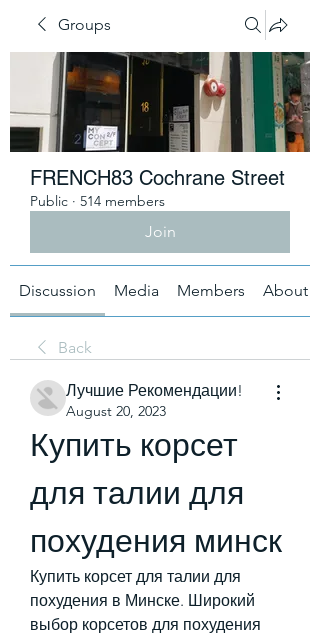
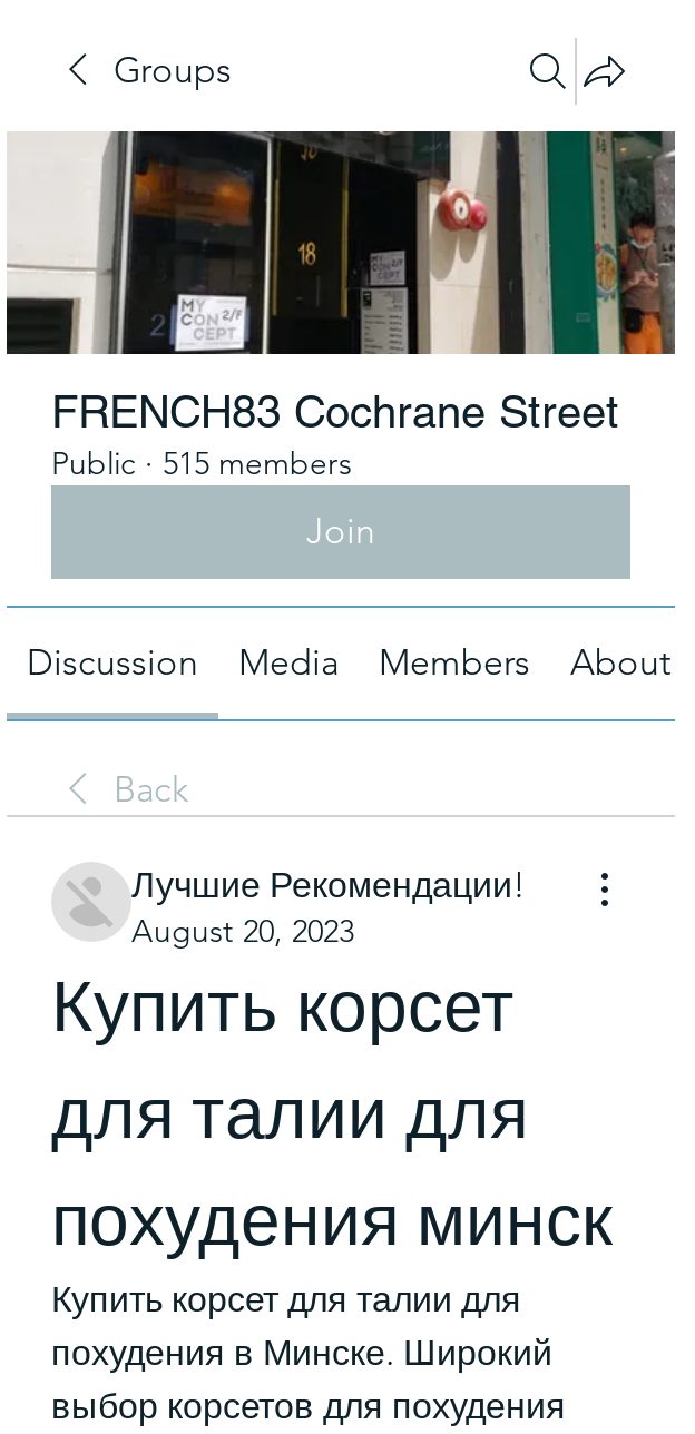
[30,192,165,210] Public · 514 members -> [51,442,352,483] Public · 515 members

